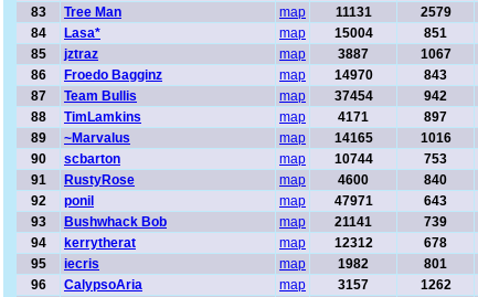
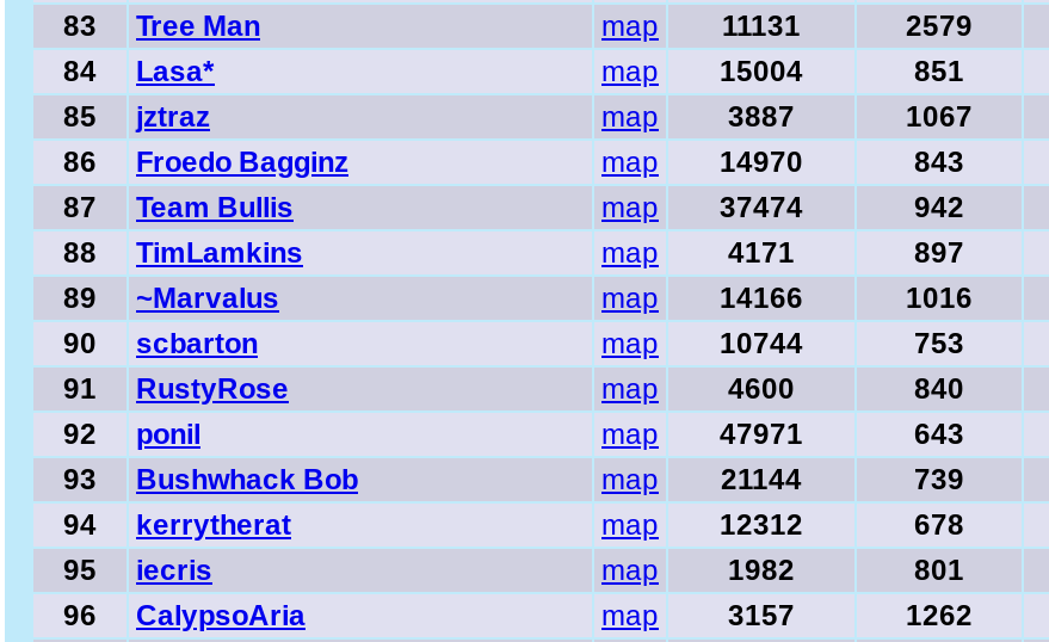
[279,88,373,104] map 37454 -> [601,191,803,224] map 37474
[279,130,373,146] map 14165 -> [601,282,803,315] map 14166
[279,214,372,230] map 21141 -> [601,463,802,496] map 21144

